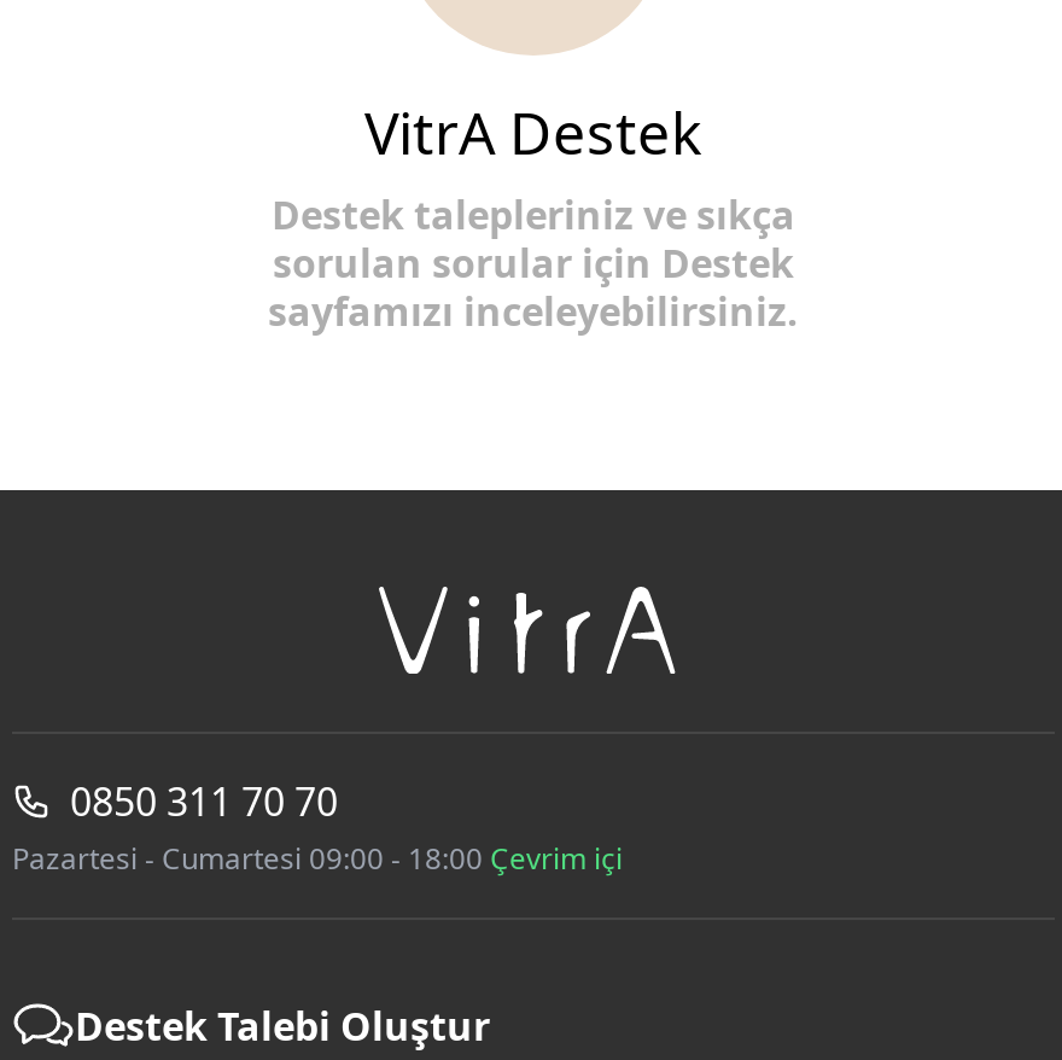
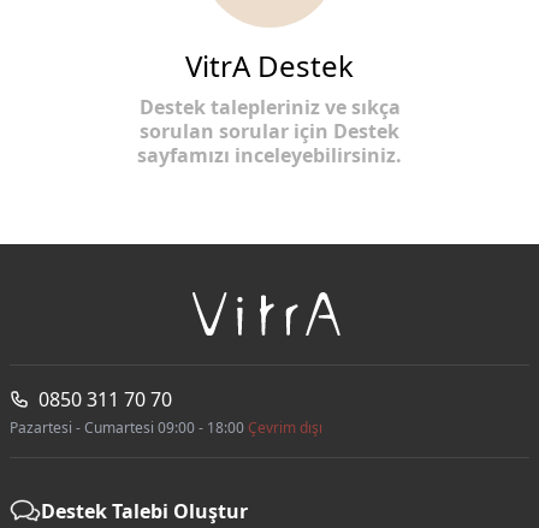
[12,837,623,878] Pazartesi - Cumartesi 09:00 - 18:00 Çevrim içi -> [10,417,322,438] Pazartesi - Cumartesi 09:00 - 18:00 Çevrim dışı

